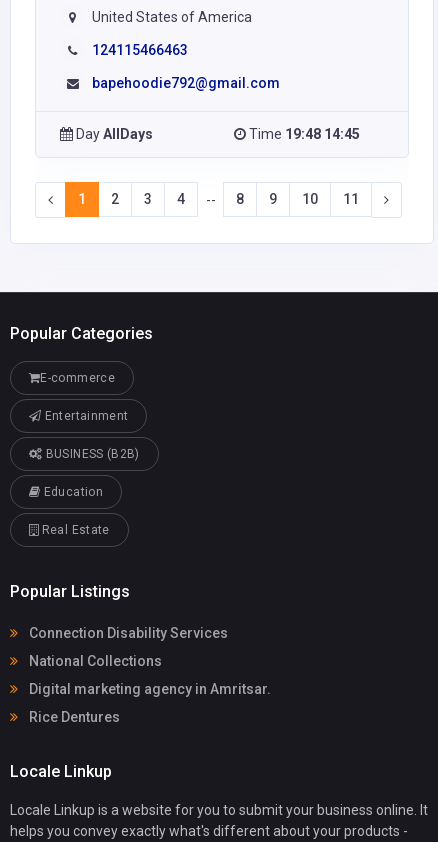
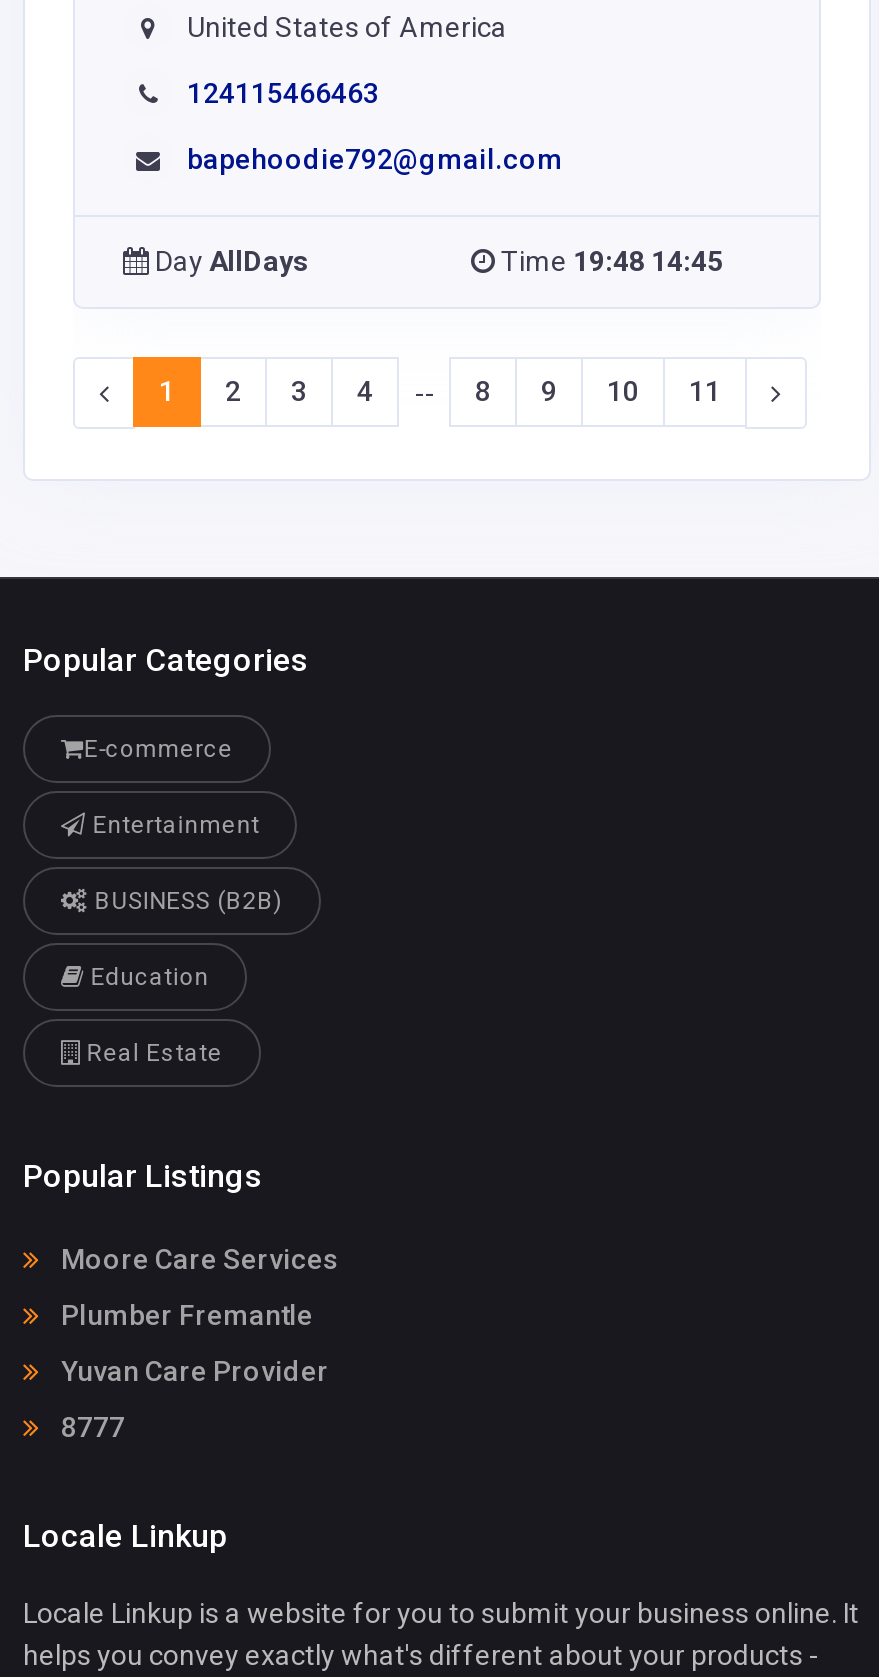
[26,625,228,641] Connection Disability Services -> [55,1244,339,1276] Moore Care Services
[26,653,162,669] National Collections -> [55,1300,313,1332] Plumber Fremantle
[26,681,271,697] Digital marketing agency in Amritsar. -> [55,1356,329,1388] Yuvan Care Provider
[26,709,120,725] Rice Dentures -> [55,1412,125,1444] 8777

